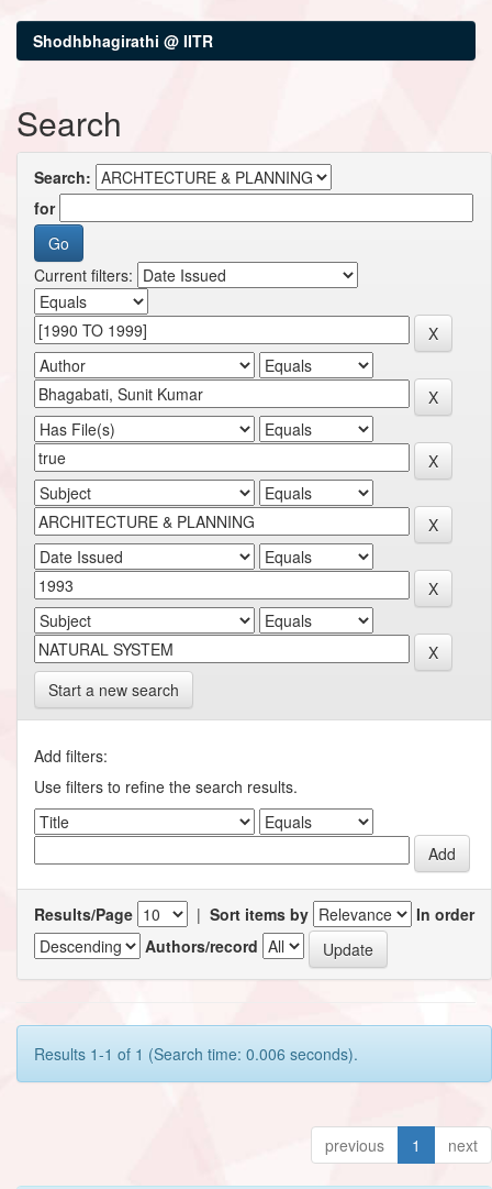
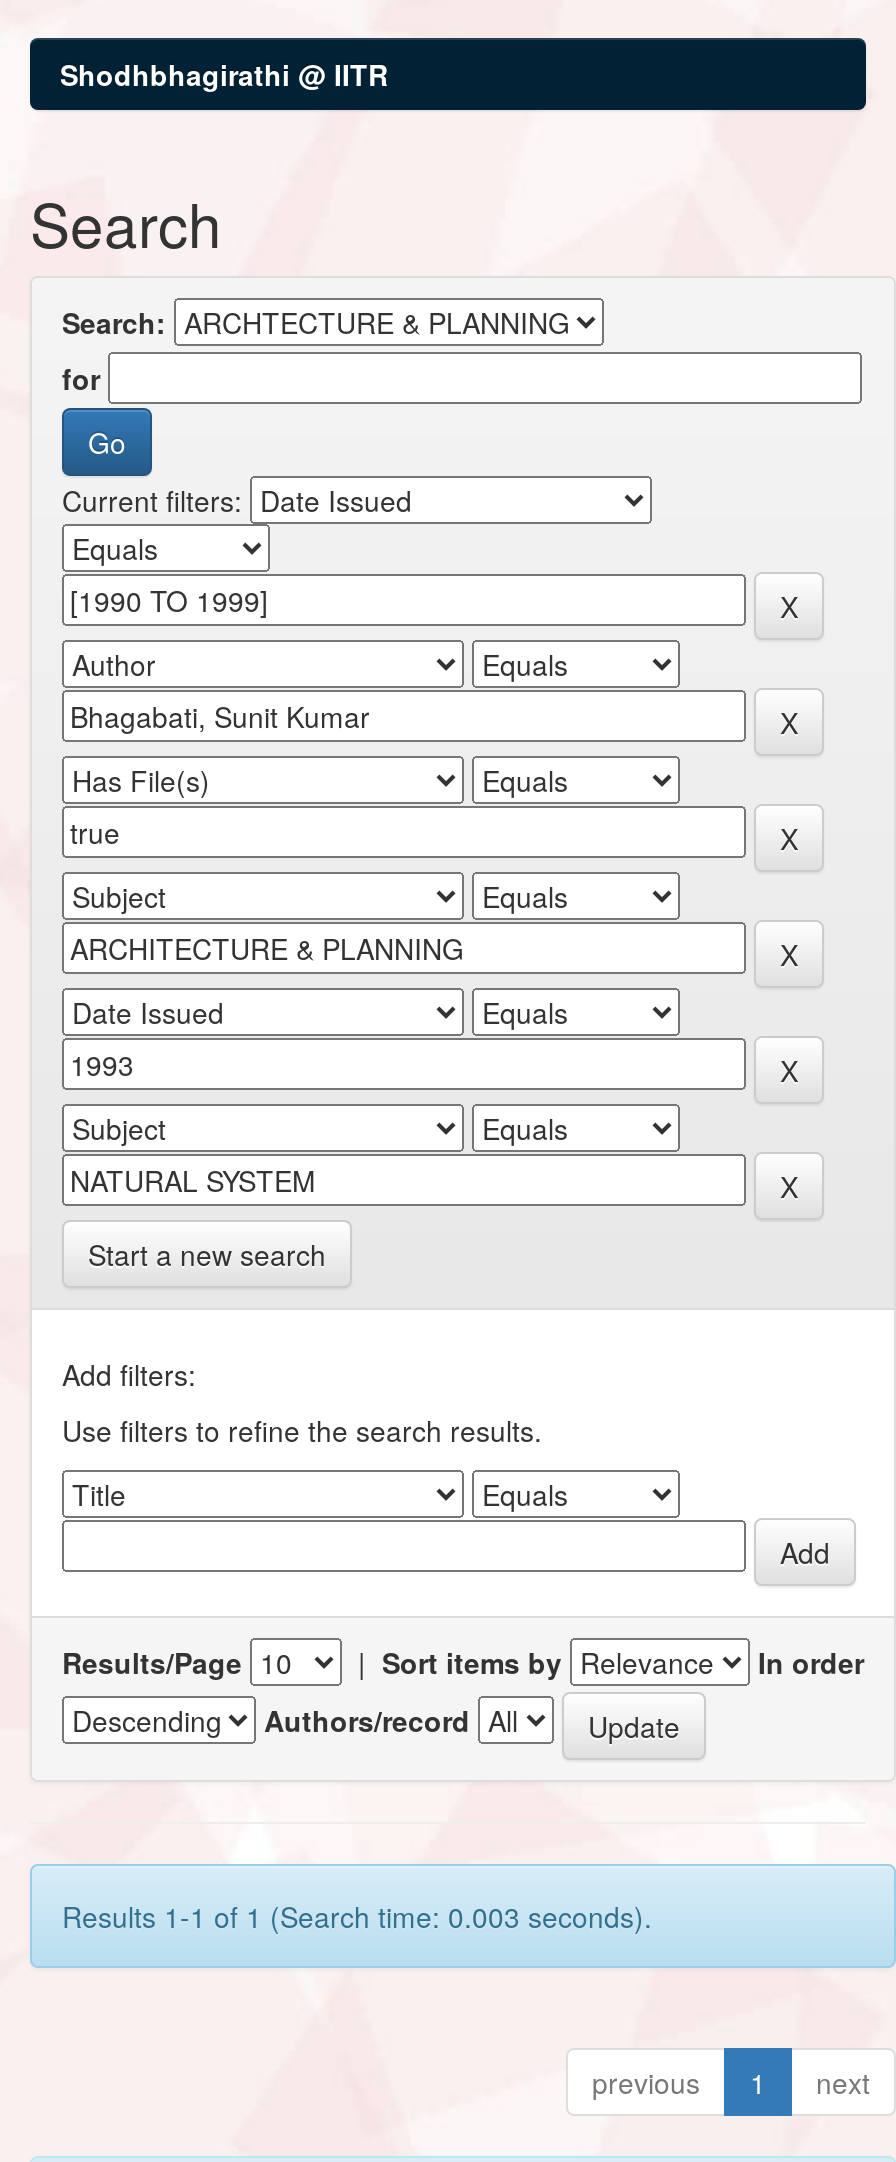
[34,1042,358,1064] Results 1-1 of 1 (Search time: 0.006 seconds). -> [62,1895,652,1935] Results 1-1 of 1 (Search time: 0.003 seconds).

